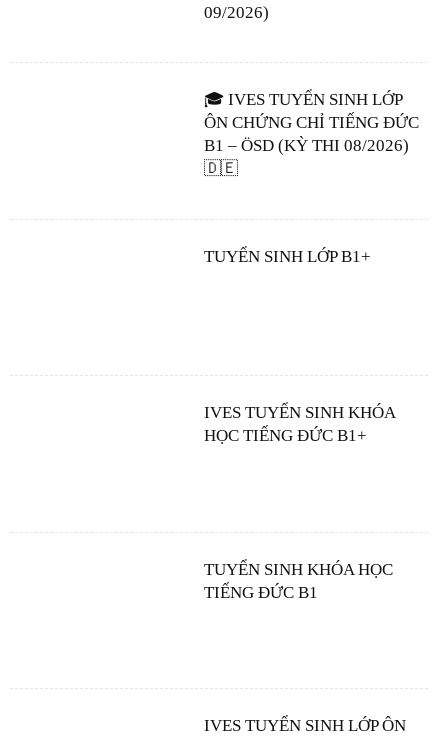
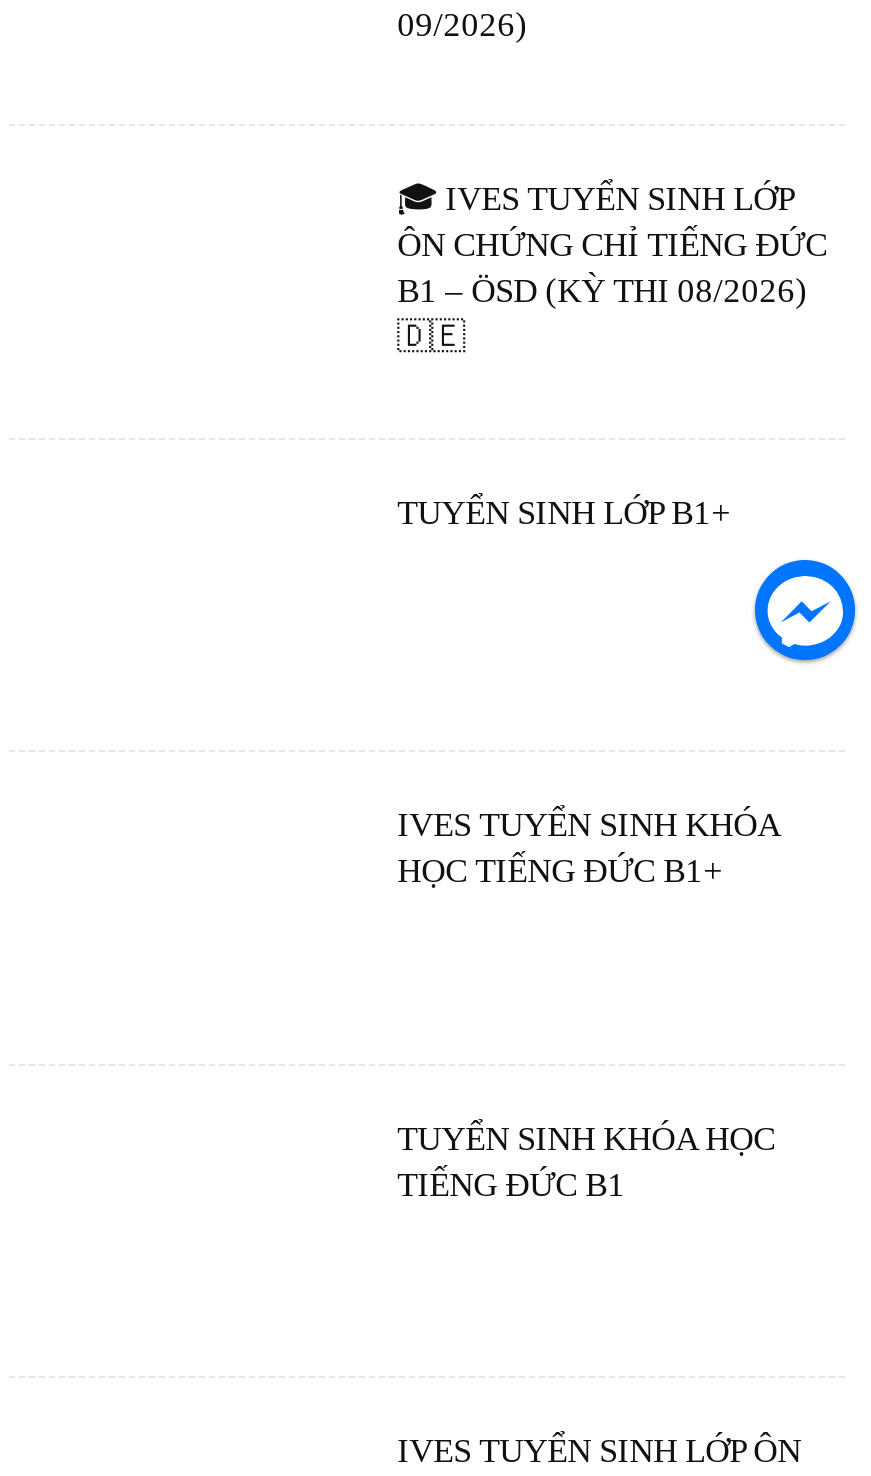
none -> [751,556,859,664] [image]

